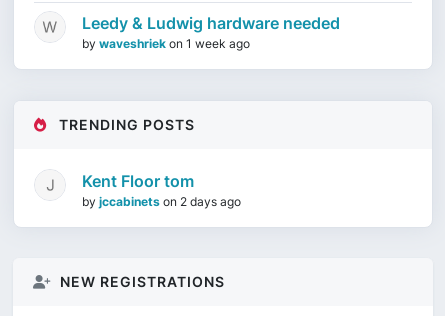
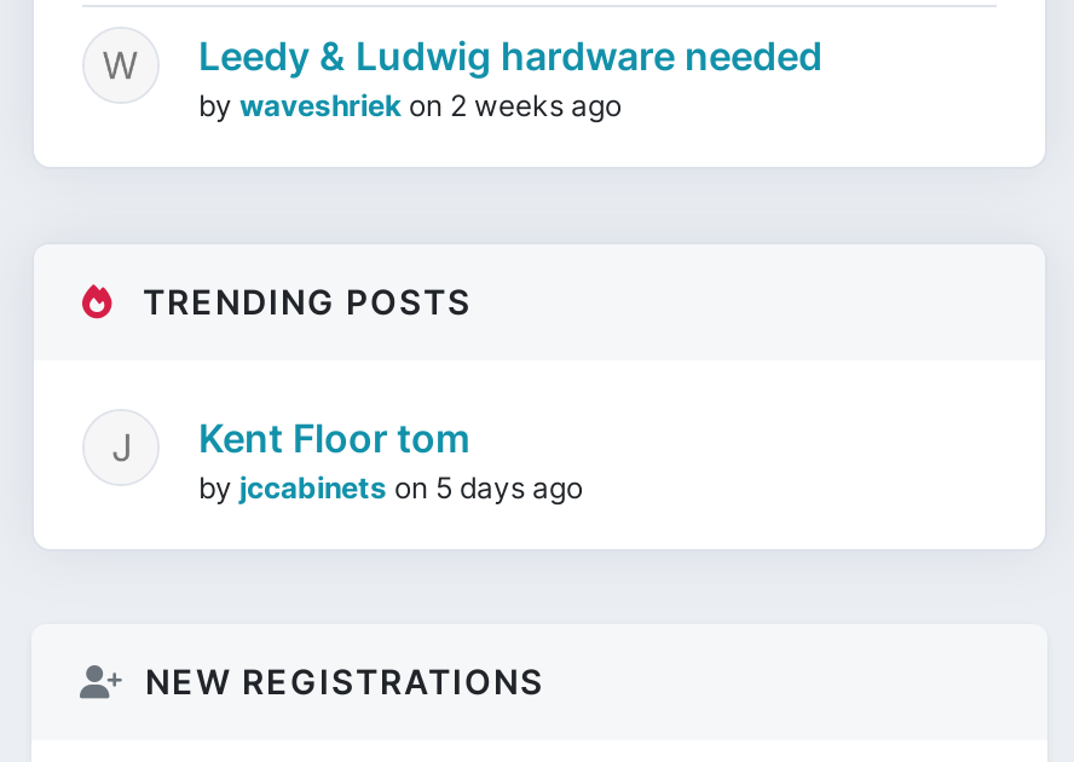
[82,36,250,51] by waveshriek on 1 week ago -> [198,87,622,123] by waveshriek on 2 weeks ago
[82,194,241,209] by jccabinets on 2 days ago -> [198,469,583,506] by jccabinets on 5 days ago

